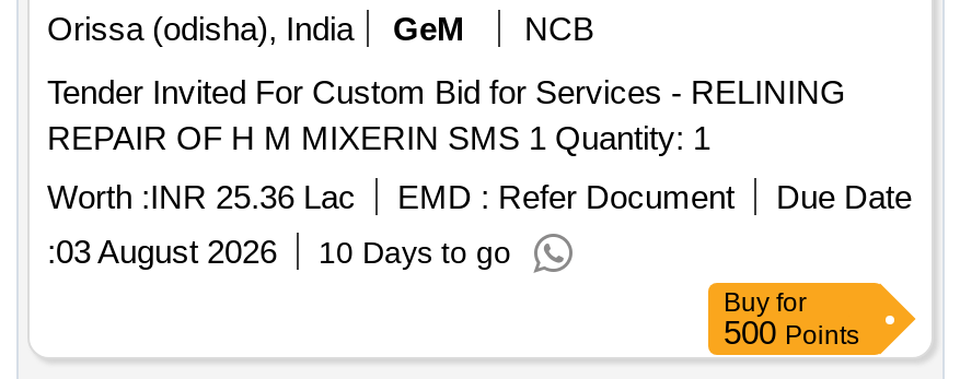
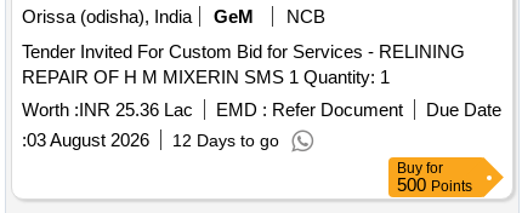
[47,233,511,270] :03 August 2026 10 Days to go -> [22,130,279,150] :03 August 2026 12 Days to go

